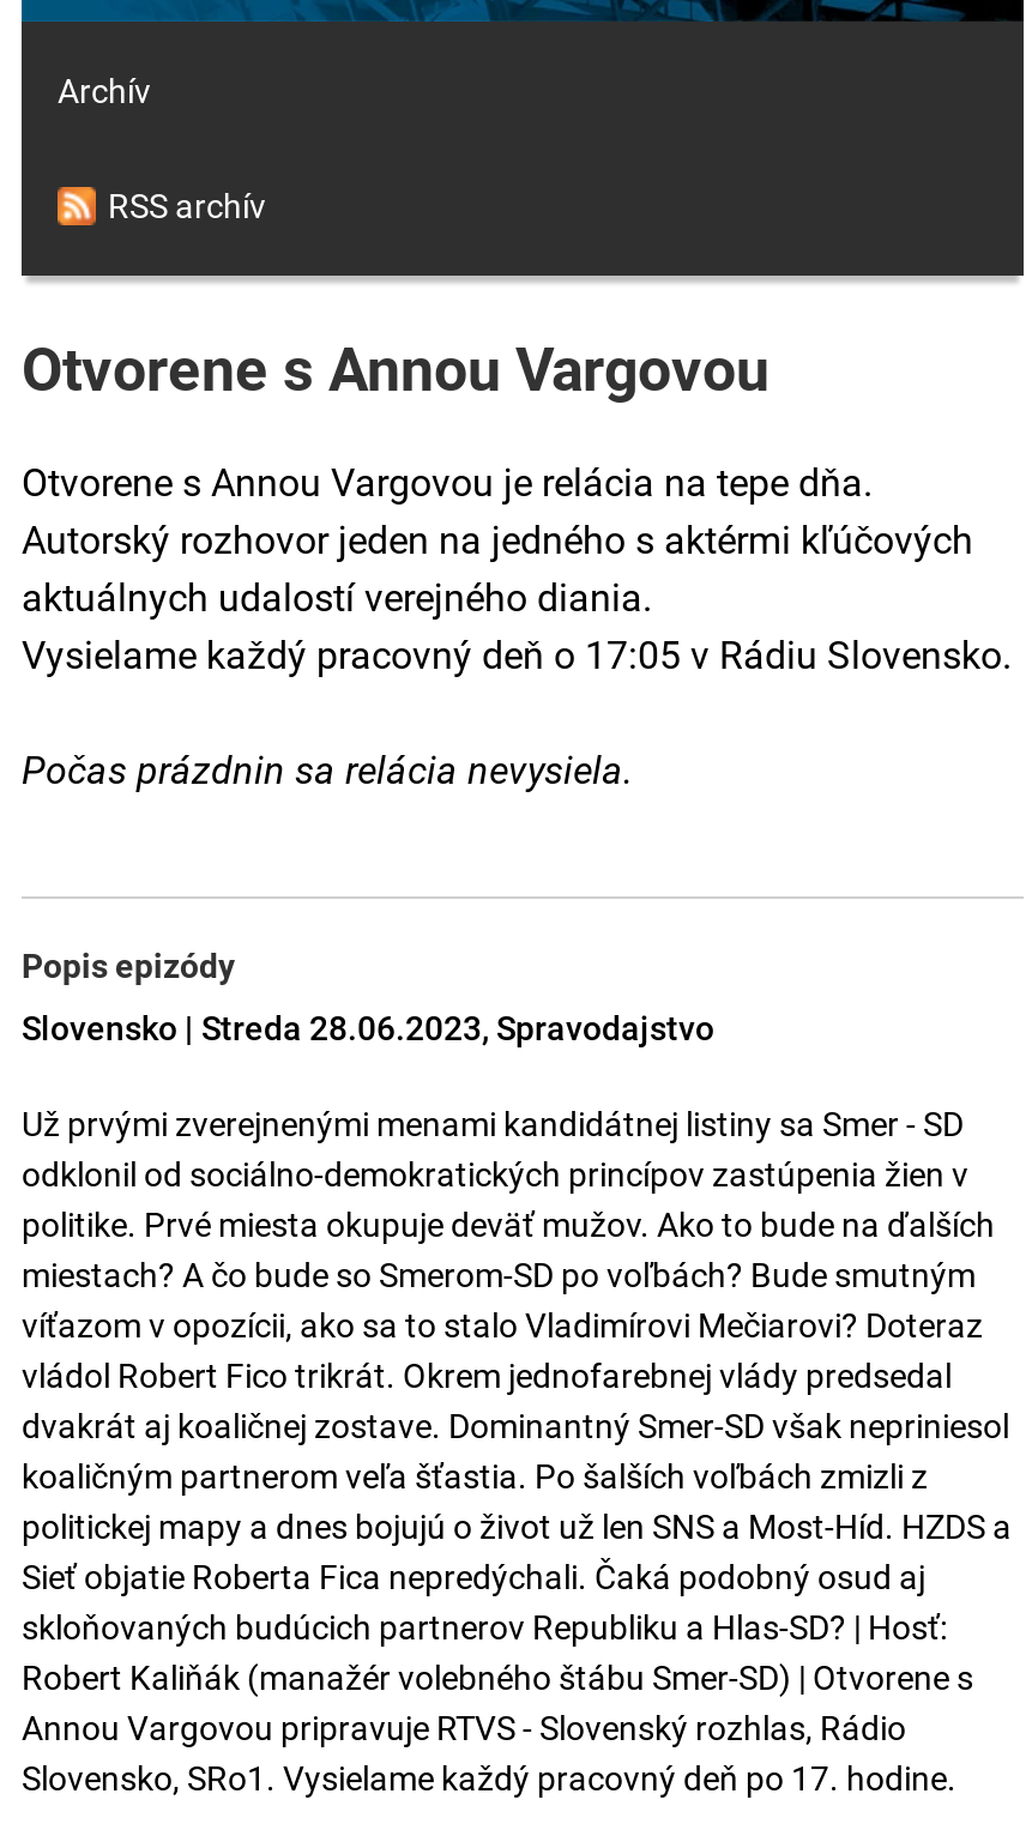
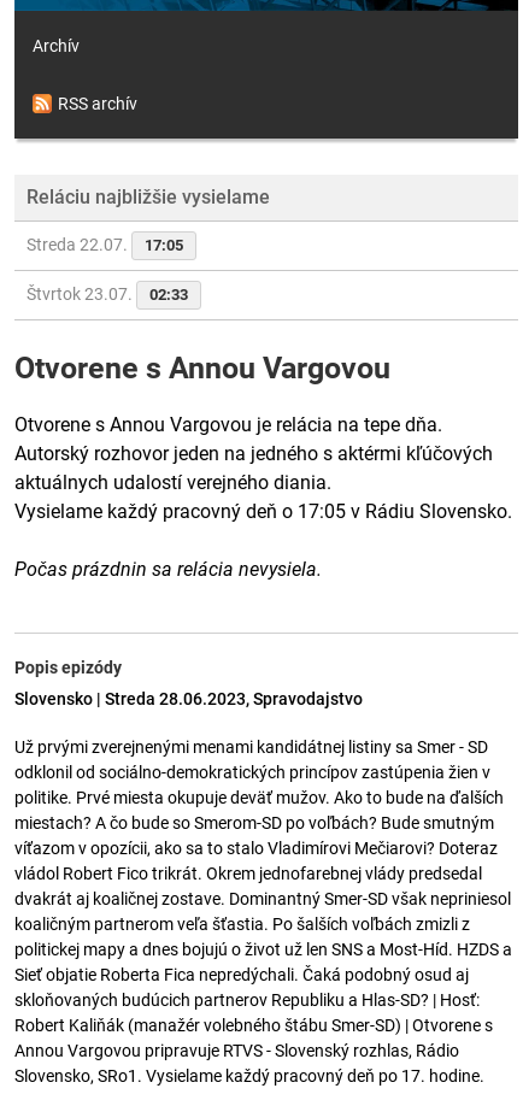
none -> [27,186,270,304] Reláciu najbližšie vysielame | Streda 22.07. | 17:05 | Štvrtok 23.07. | 02:33

